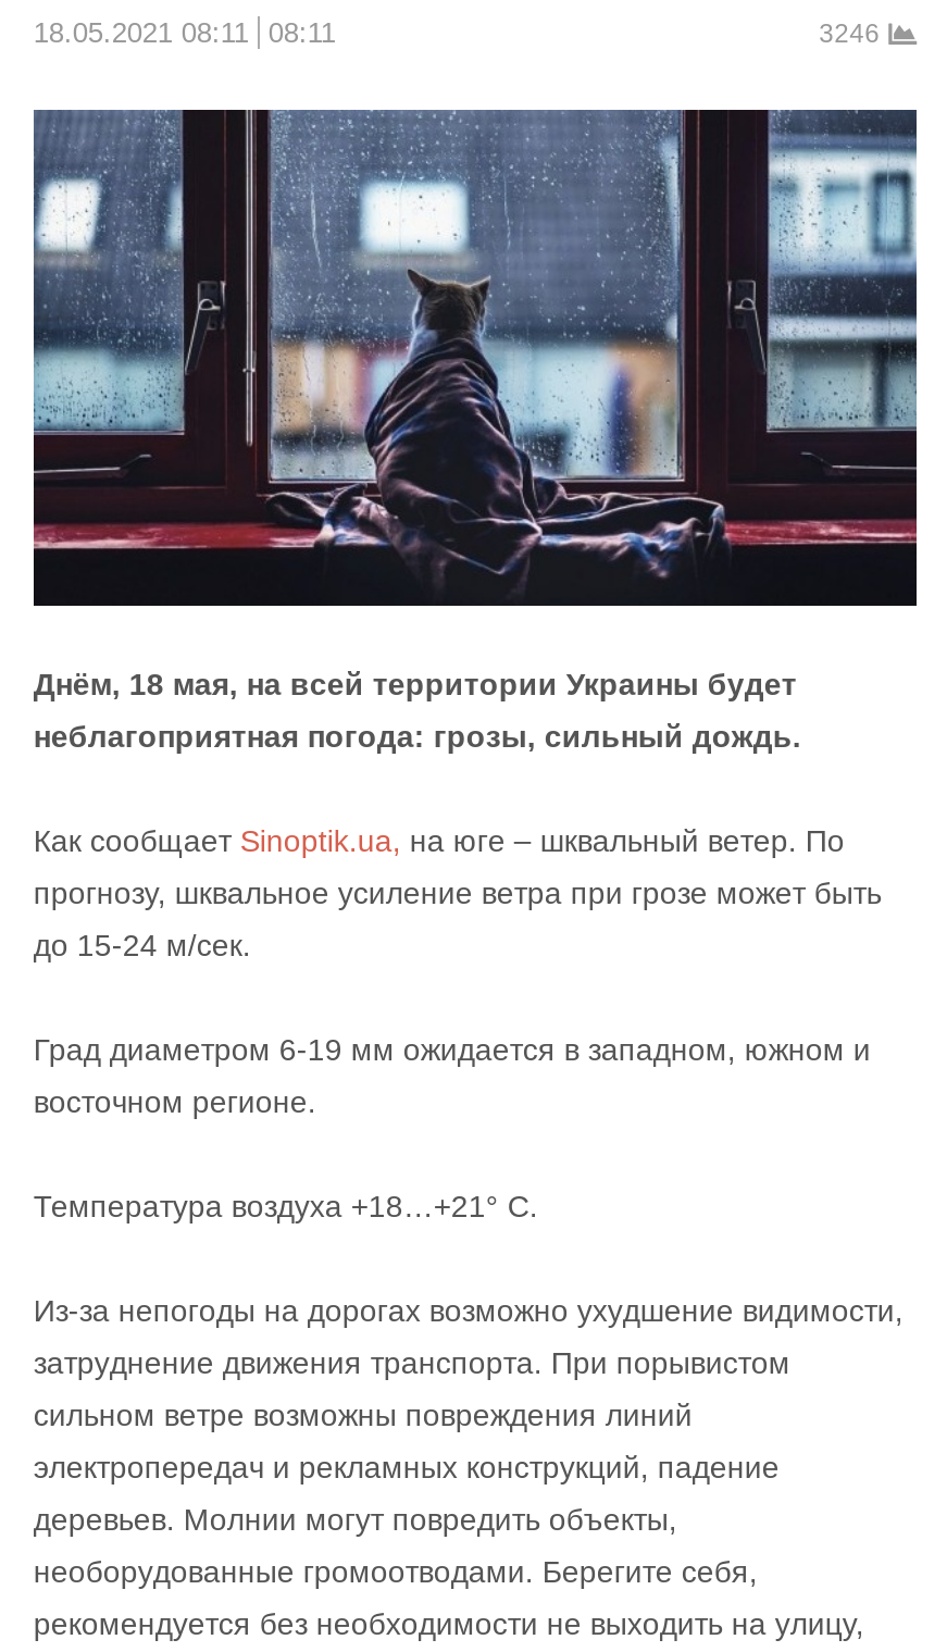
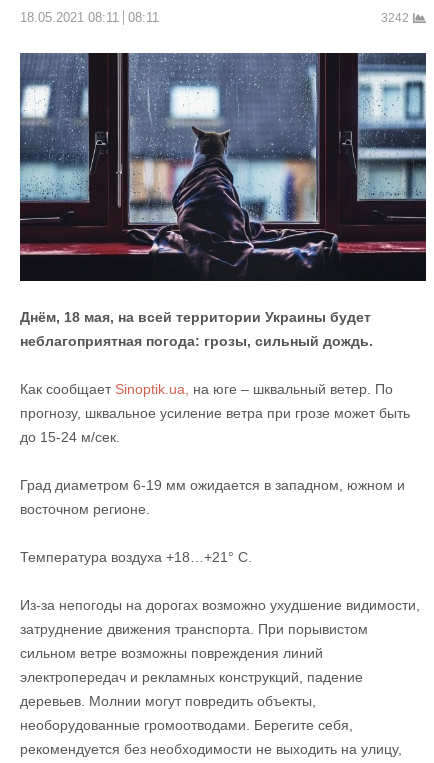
[819,18,880,49] 3246 -> [381,11,409,25] 3242

